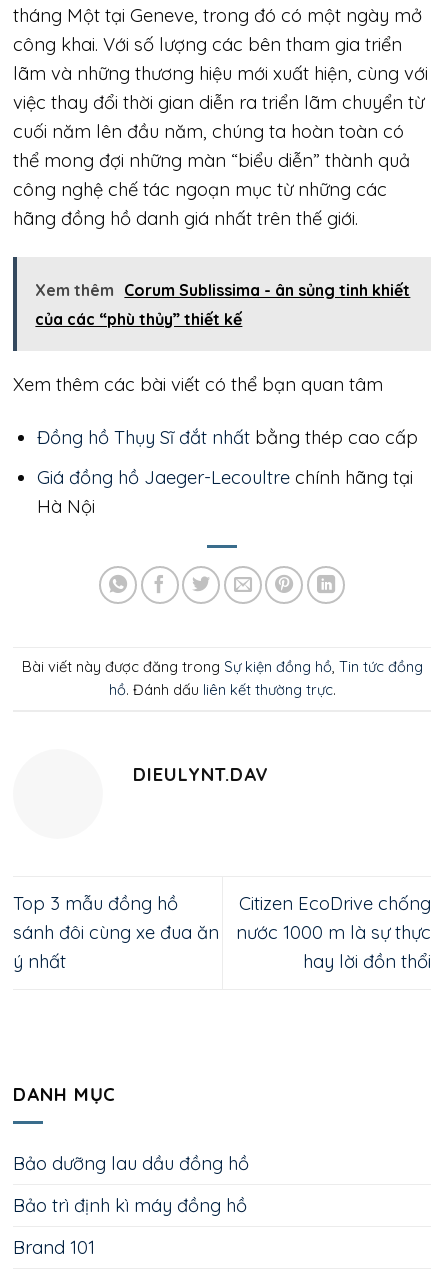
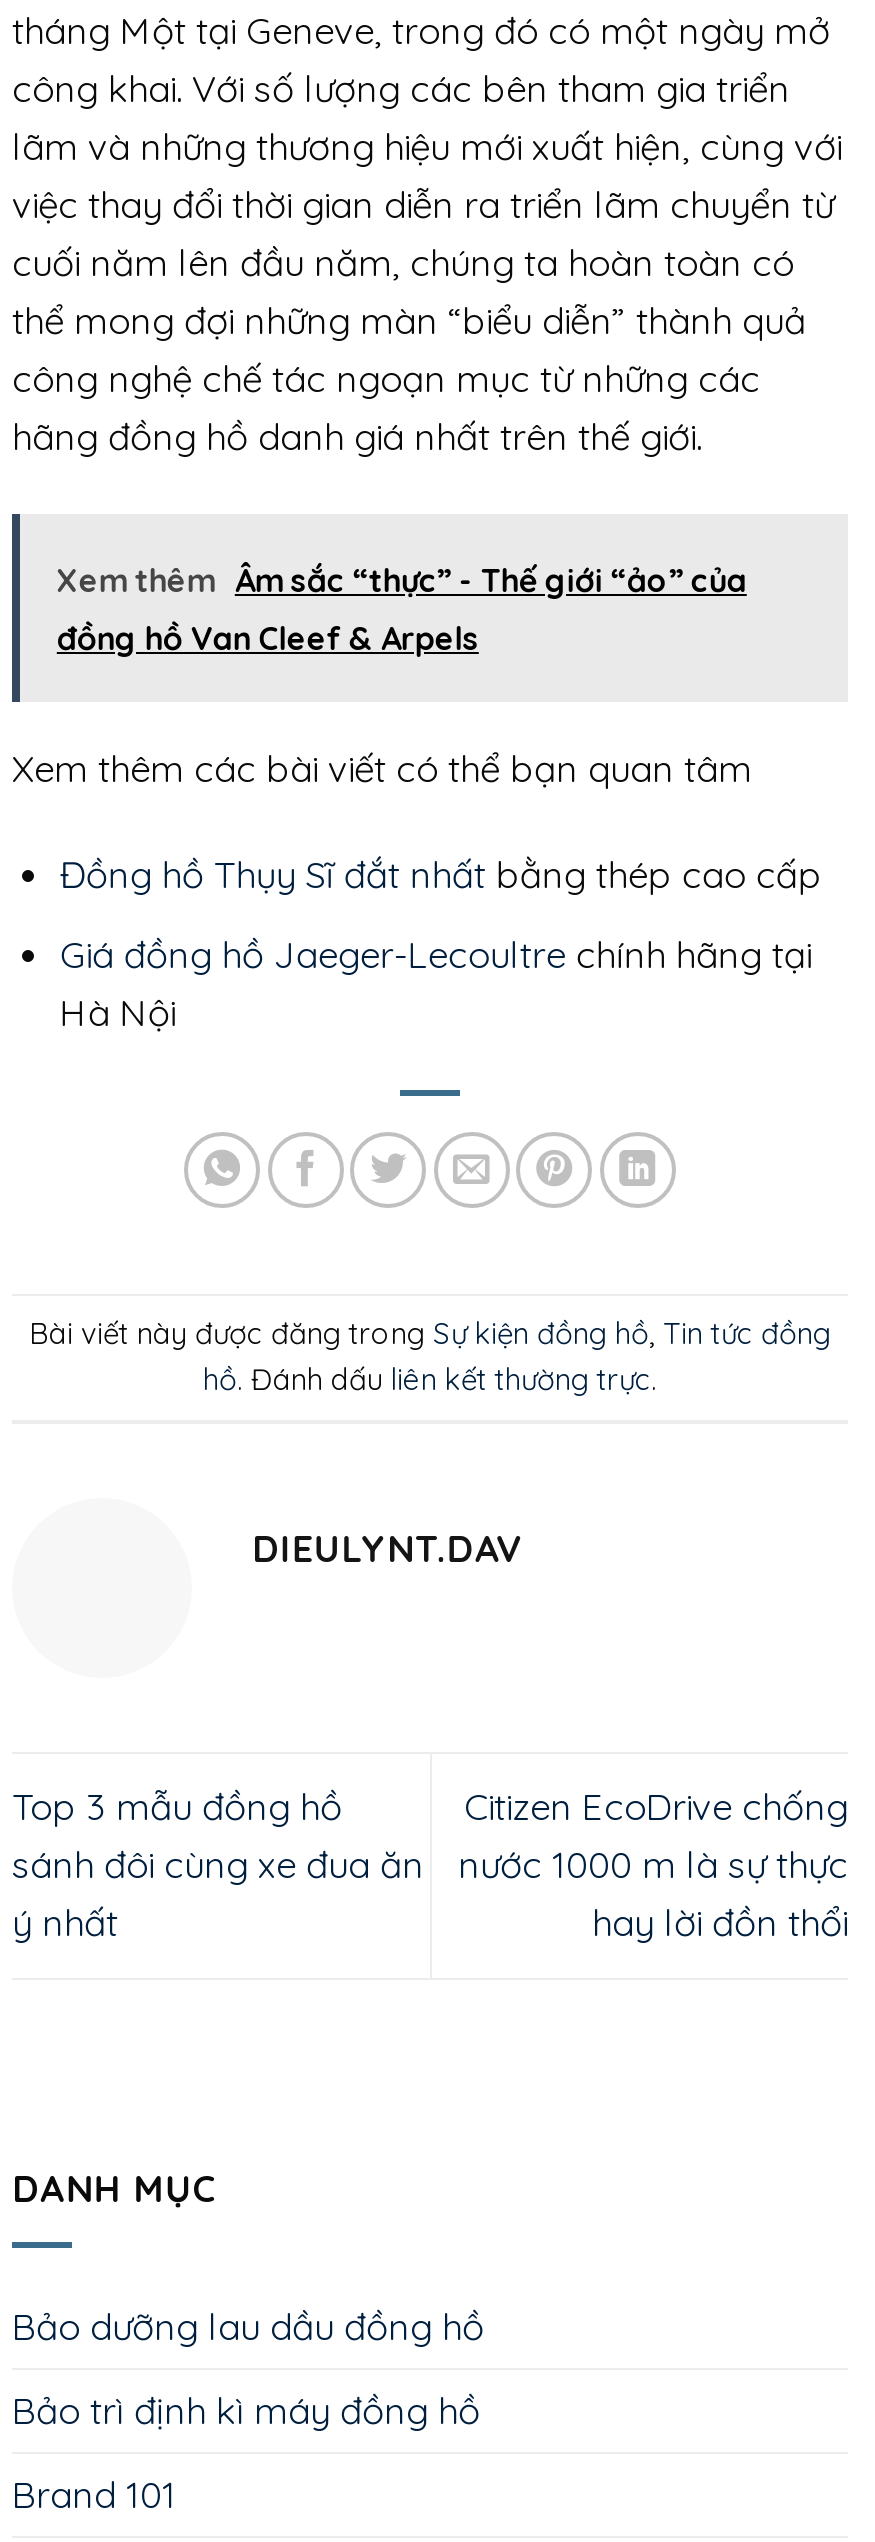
[35,280,410,329] Xem thêm Corum Sublissima - ân sủng tinh khiết | của các “phù thủy” thiết kế -> [57,560,747,658] Xem thêm Âm sắc “thực” - Thế giới “ảo” của | đồng hồ Van Cleef & Arpels

